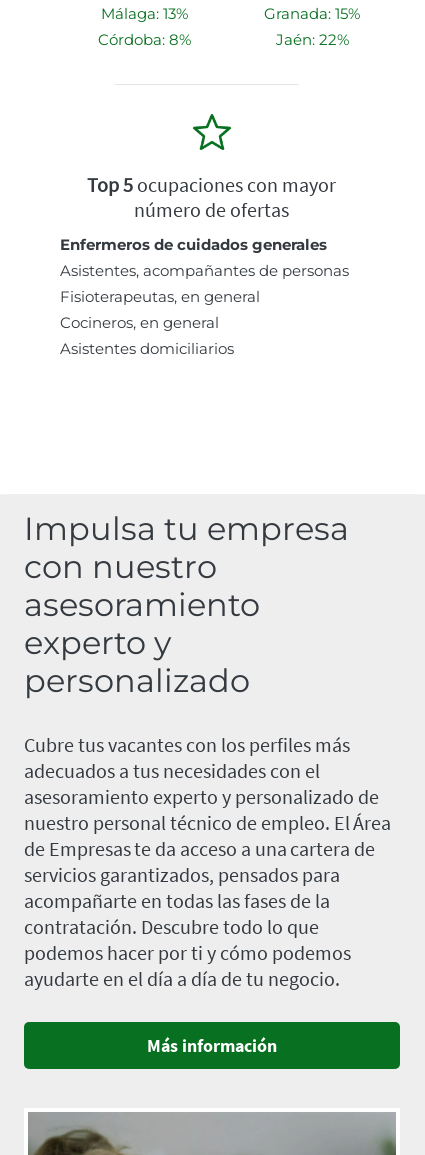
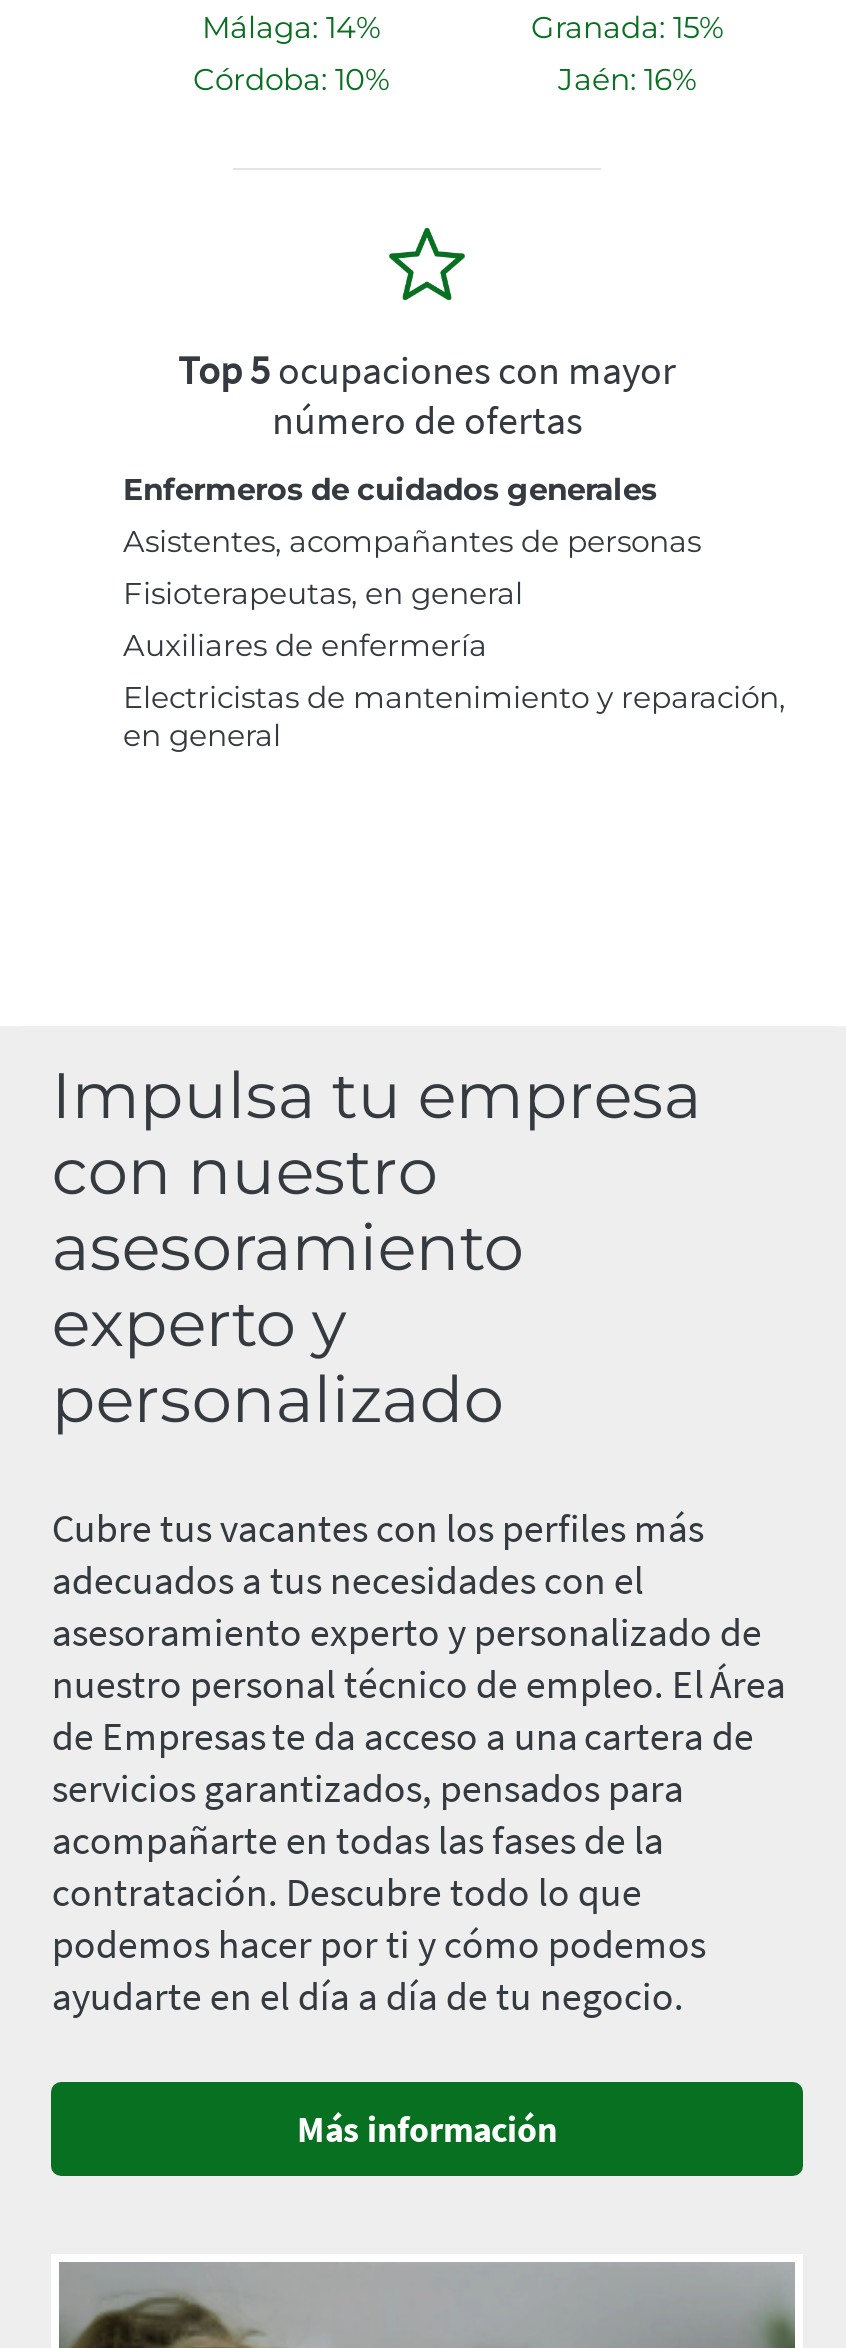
[100,4,187,23] Málaga: 13% -> [202,8,380,46] Málaga: 14%
[97,30,190,49] Córdoba: 8% -> [193,60,389,98] Córdoba: 10%
[275,30,348,49] Jaén: 22% -> [558,60,696,98] Jaén: 16%
[60,313,234,358] Cocineros, en general | Asistentes domiciliarios -> [123,626,785,754] Auxiliares de enfermería | Electricistas de mantenimiento y reparación, | en general

